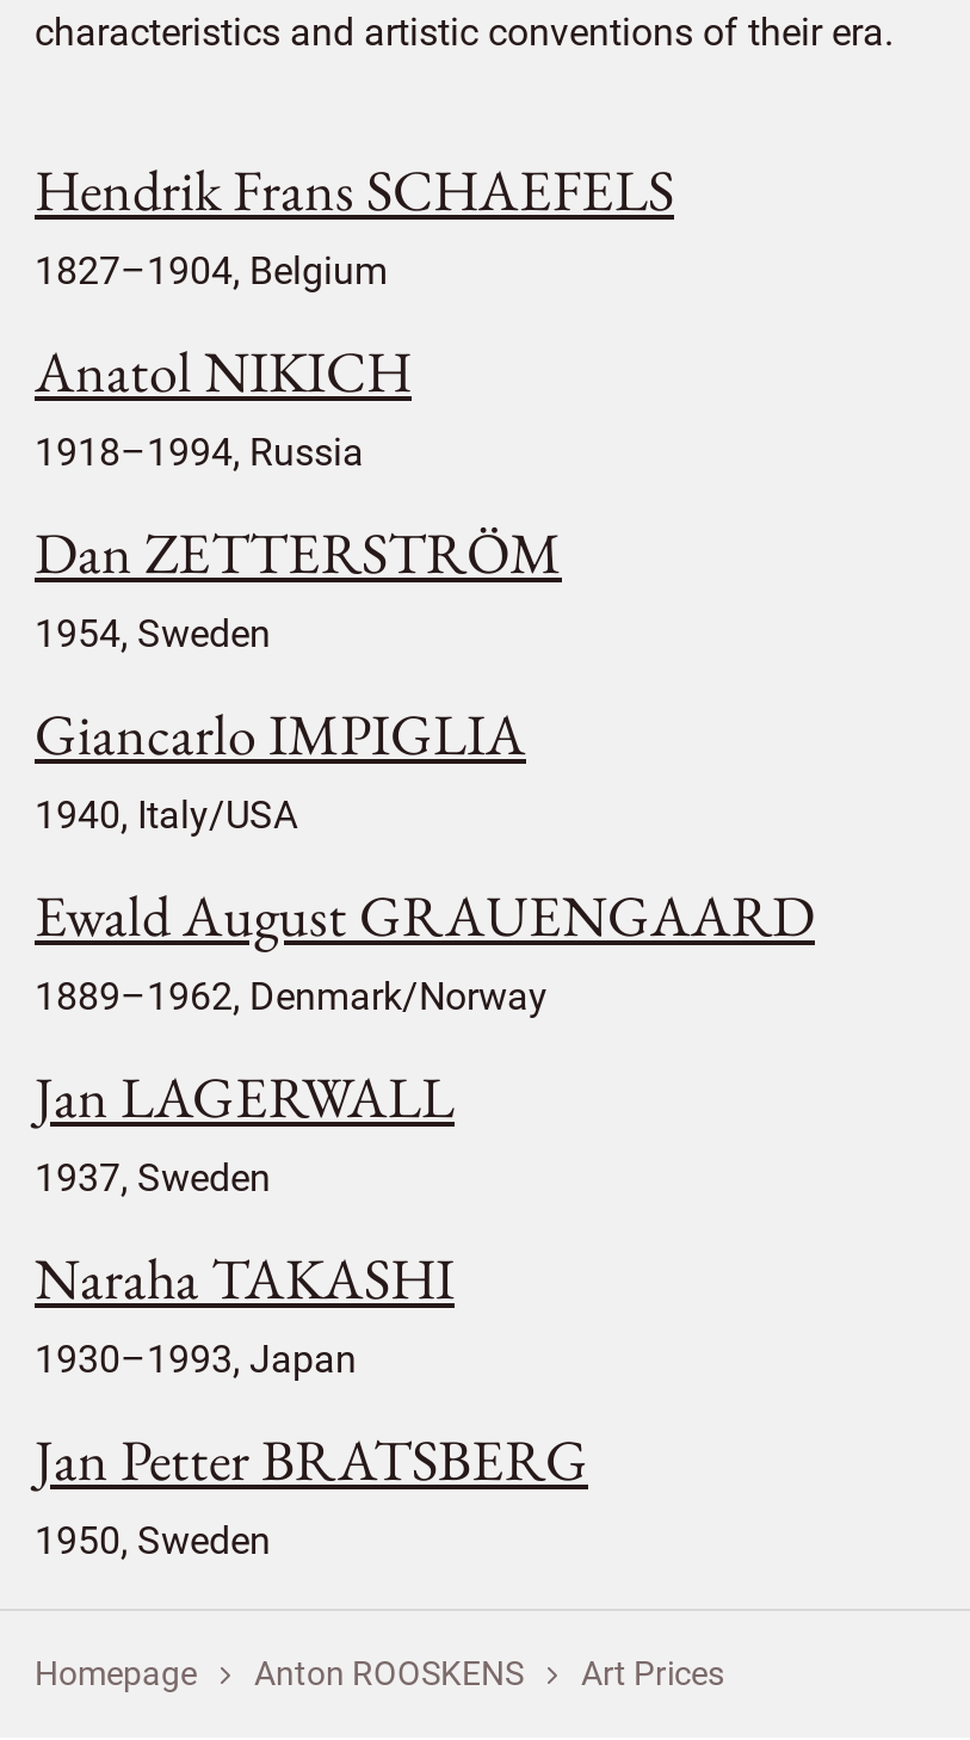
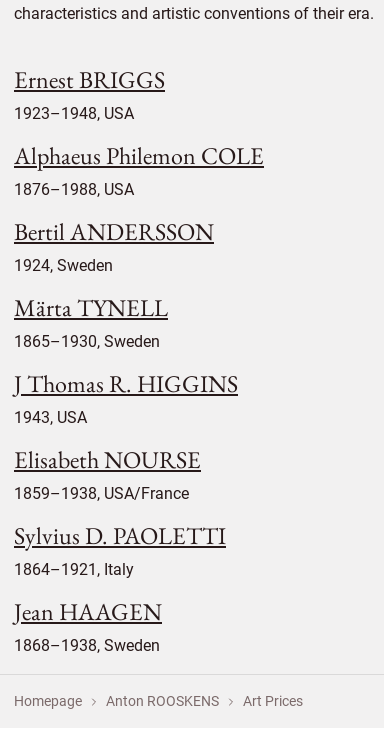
[35,152,674,293] Hendrik Frans SCHAEFELS | 1827–1904, Belgium -> [14,64,165,123] Ernest BRIGGS | 1923–1948, USA
[35,334,412,475] Anatol NIKICH | 1918–1994, Russia -> [14,140,264,199] Alphaeus Philemon COLE | 1876–1988, USA
[35,515,562,656] Dan ZETTERSTRÖM | 1954, Sweden -> [14,216,214,275] Bertil ANDERSSON | 1924, Sweden
[35,696,526,837] Giancarlo IMPIGLIA | 1940, Italy/USA -> [14,292,168,351] Märta TYNELL | 1865–1930, Sweden
[35,878,815,1019] Ewald August GRAUENGAARD | 1889–1962, Denmark/Norway -> [14,368,238,427] J Thomas R. HIGGINS | 1943, USA
[35,1059,455,1200] Jan LAGERWALL | 1937, Sweden -> [14,444,201,503] Elisabeth NOURSE | 1859–1938, USA/France
[35,1241,455,1381] Naraha TAKASHI | 1930–1993, Japan -> [14,520,226,579] Sylvius D. PAOLETTI | 1864–1921, Italy
[35,1422,588,1563] Jan Petter BRATSBERG | 1950, Sweden -> [14,596,162,655] Jean HAAGEN | 1868–1938, Sweden

